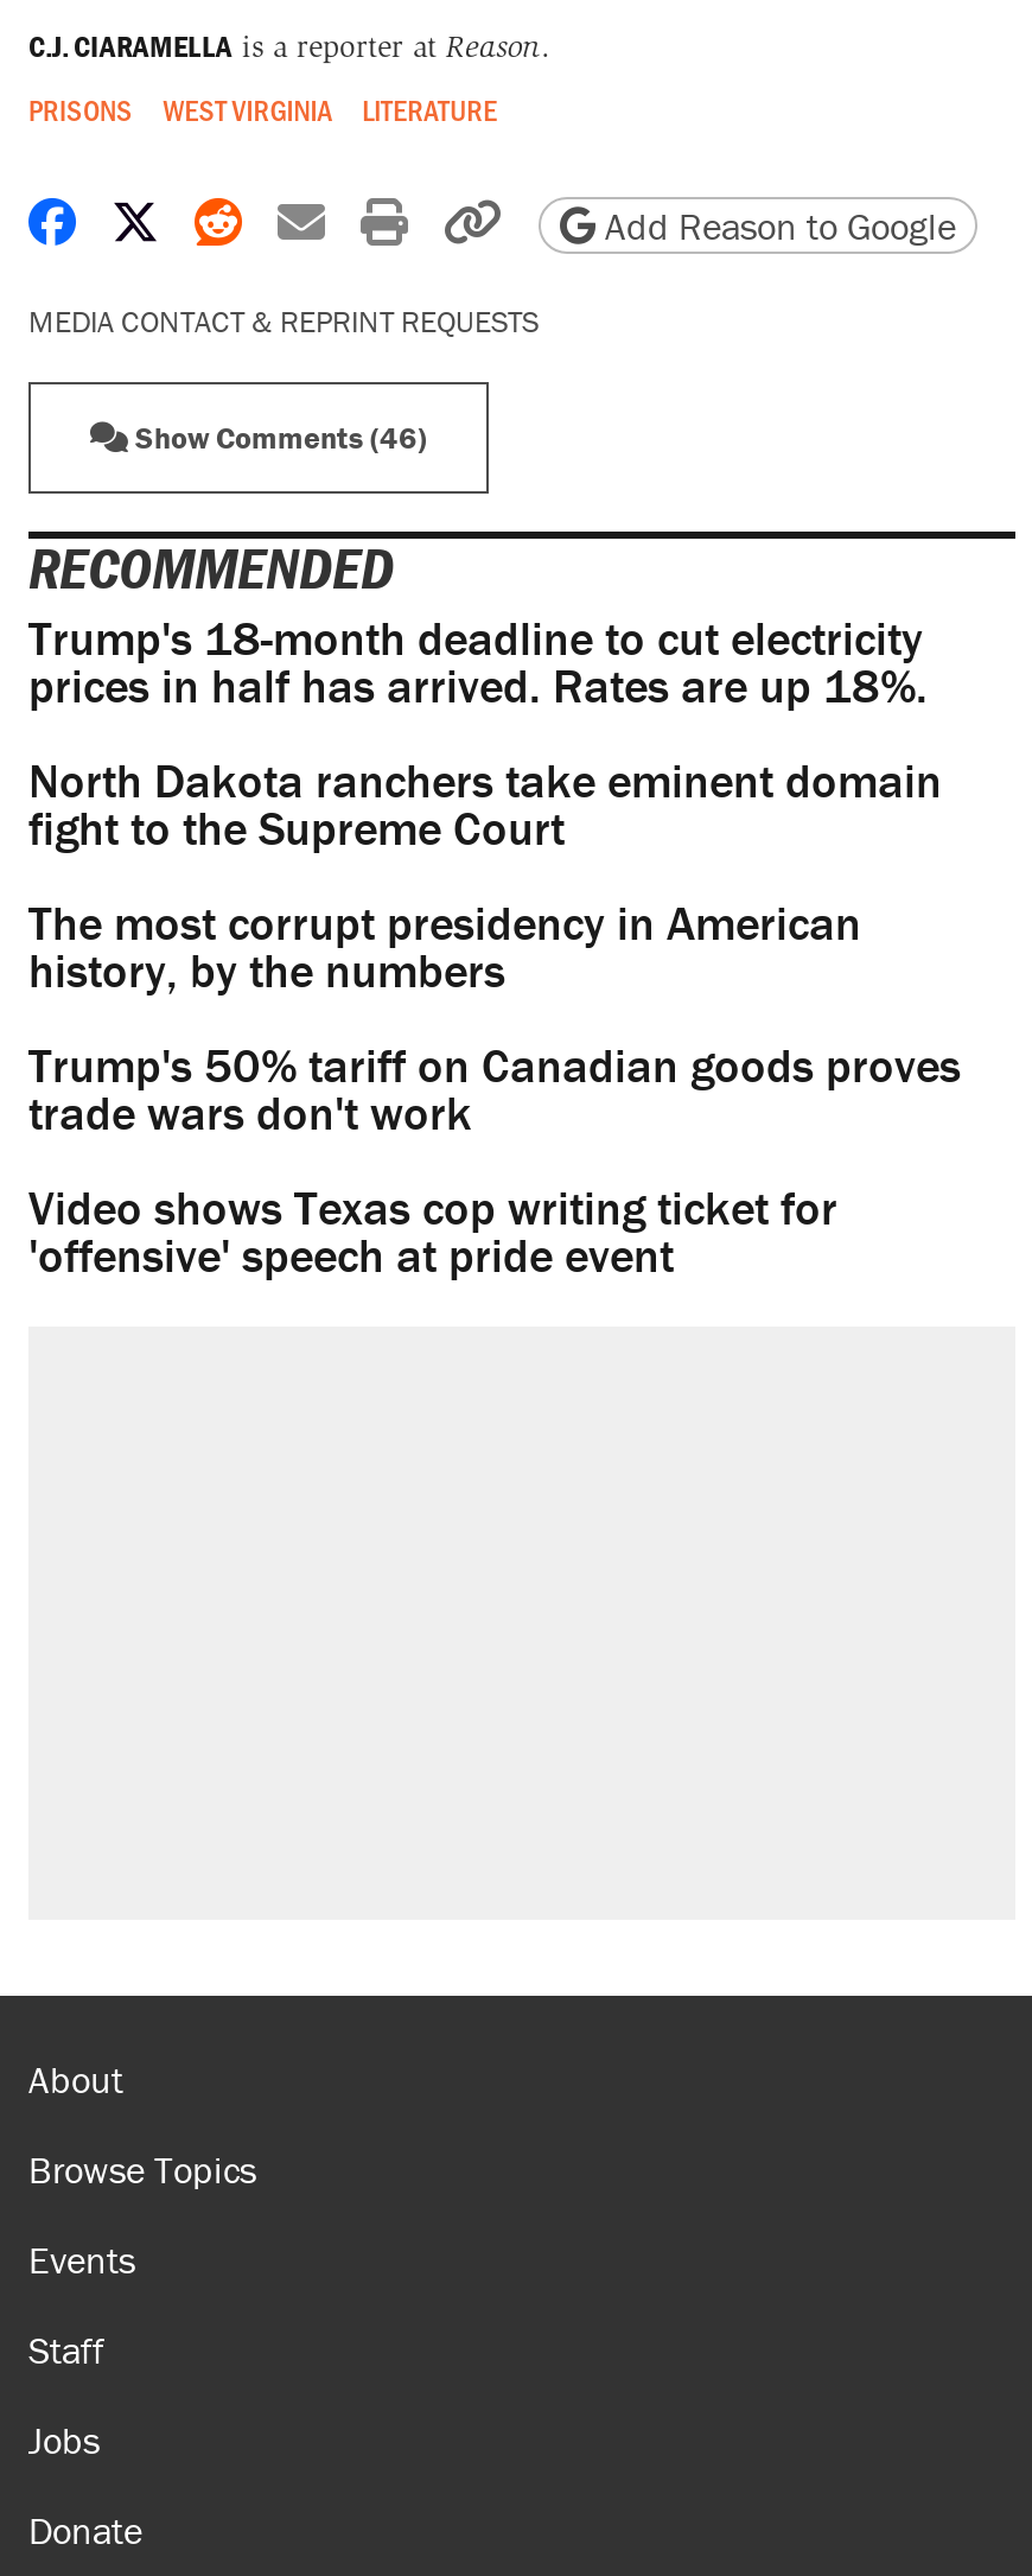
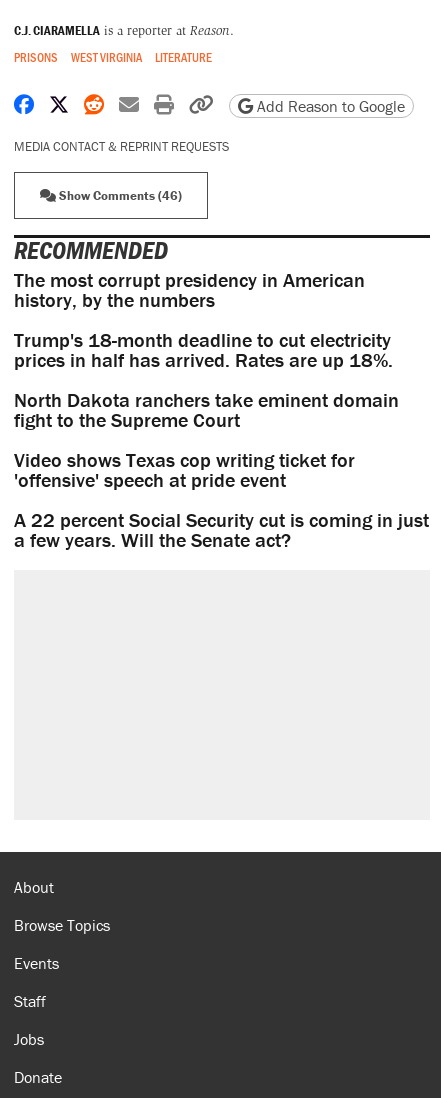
moved [28,608,942,857] -> [14,327,399,432]: Trump's 18-month deadline to cut electricity | prices in half has arrived. Rates are up 18%. | North Dakota ranchers take eminent domain | fight to the Supreme Court
moved [28,893,861,1000] -> [14,267,365,312]: The most corrupt presidency in American | history, by the numbers
[28,1035,961,1142] Trump's 50% tariff on Canadian goods proves | trade wars don't work -> none
moved [28,1178,837,1285] -> [14,447,355,492]: Video shows Texas cop writing ticket for | 'offensive' speech at pride event
none -> [14,507,429,552] A 22 percent Social Security cut is coming in just | a few years. Will the Senate act?

